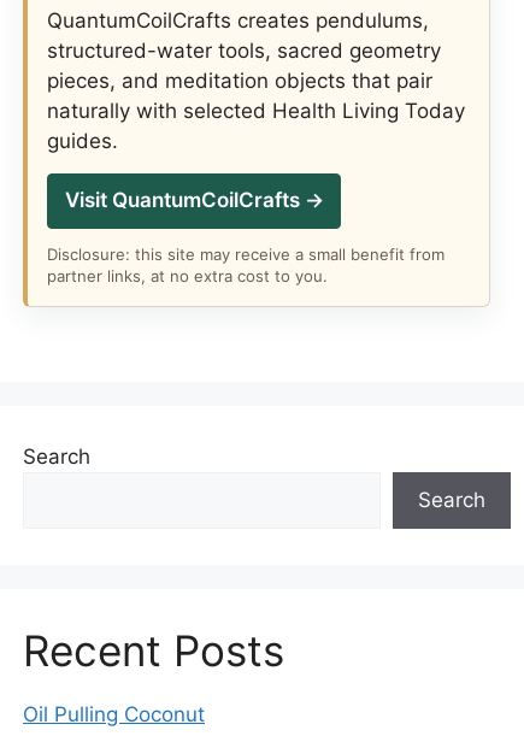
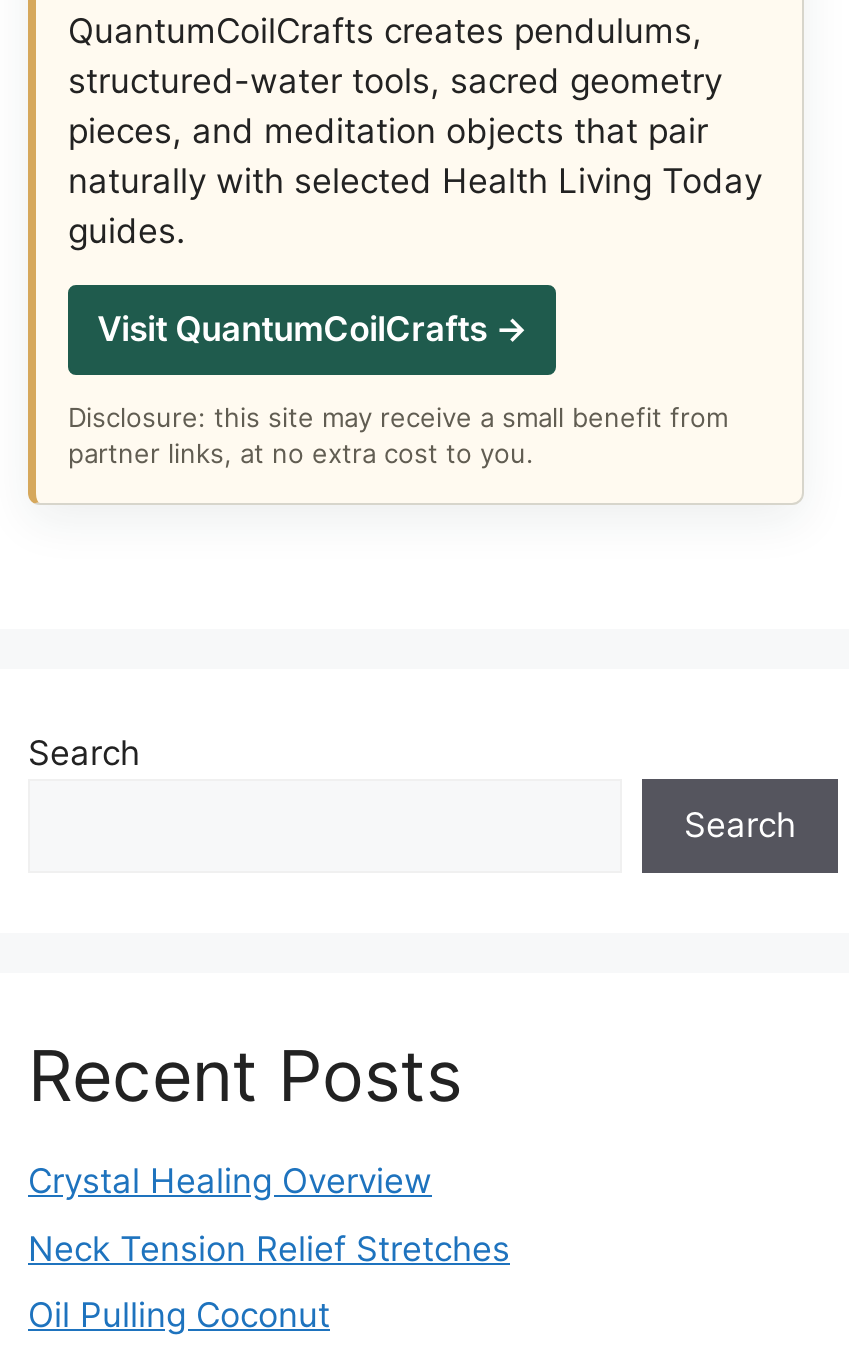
none -> [28,1162,510,1269] Crystal Healing Overview | Neck Tension Relief Stretches

